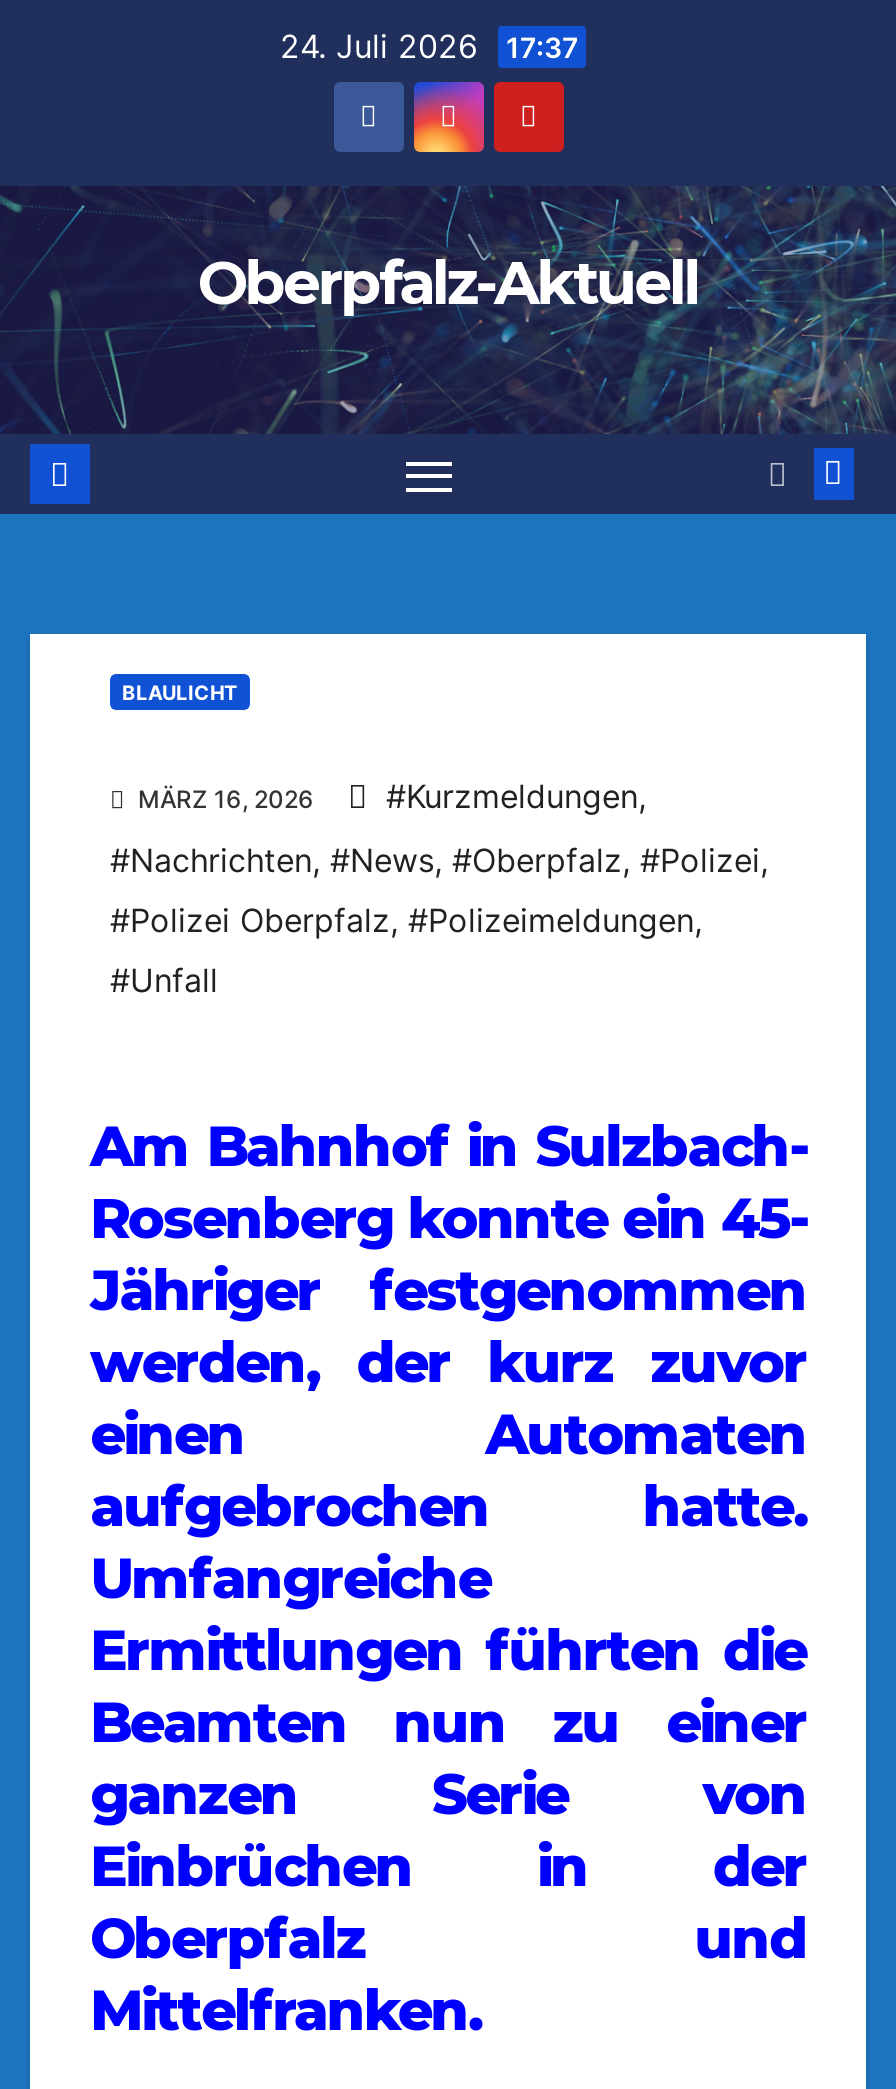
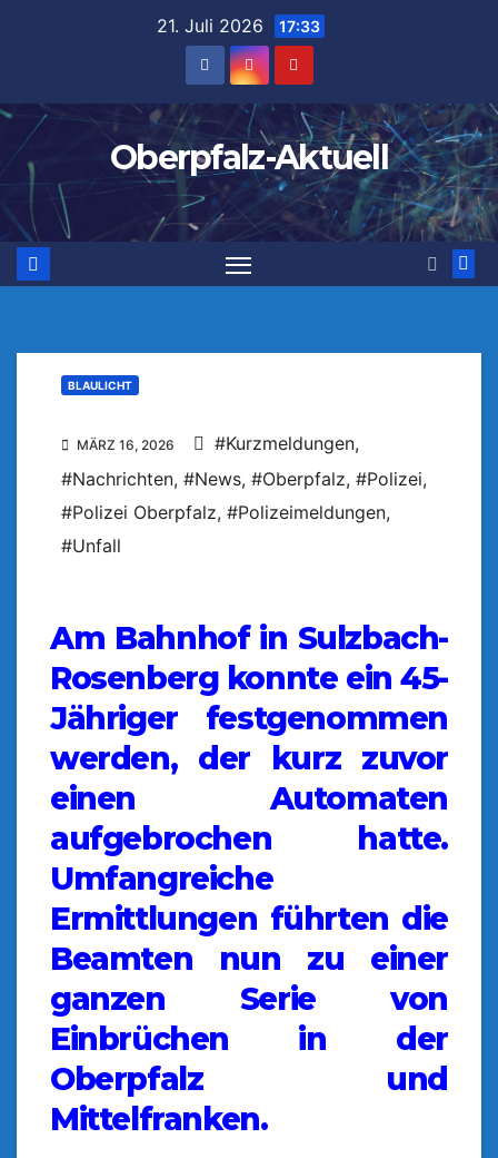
[280,26,578,66] 24. Juli 2026 17:37 -> [157,14,320,37] 21. Juli 2026 17:33

